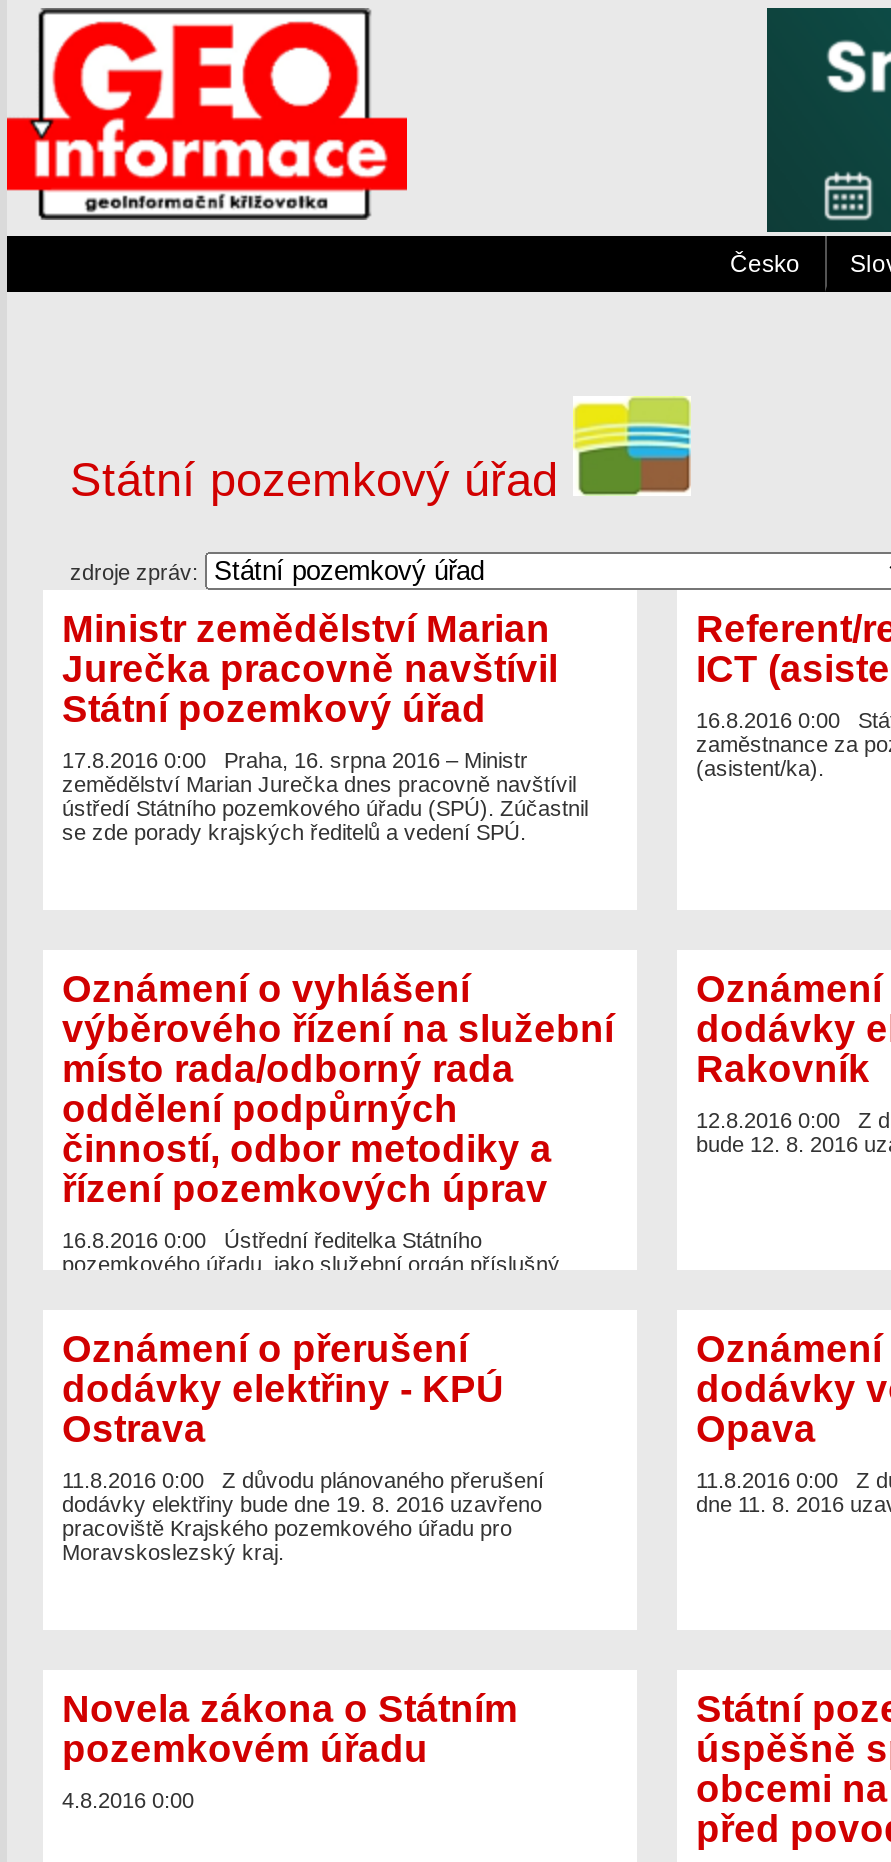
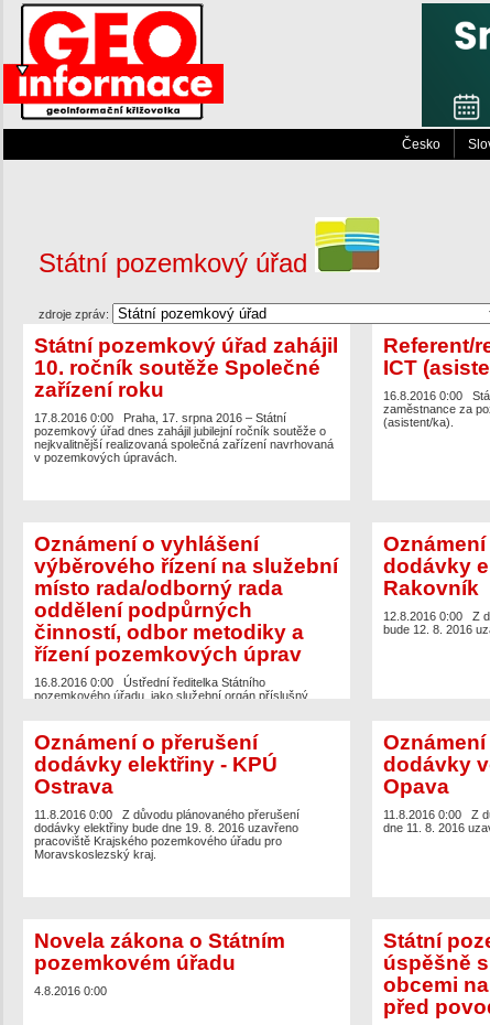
[62,607,558,729] Ministr zemědělství Marian | Jurečka pracovně navštívil | Státní pozemkový úřad -> [34,334,337,401] Státní pozemkový úřad zahájil | 10. ročník soutěže Společné | zařízení roku
[62,748,588,844] 17.8.2016 0:00 Praha, 16. srpna 2016 – Ministr | zemědělství Marian Jurečka dnes pracovně navštívil | ústředí Státního pozemkového úřadu (SPÚ). Zúčastnil | se zde porady krajských ředitelů a vedení SPÚ. -> [34,411,333,464] 17.8.2016 0:00 Praha, 17. srpna 2016 – Státní | pozemkový úřad dnes zahájil jubilejní ročník soutěže o | nejkvalitnější realizovaná společná zařízení navrhovaná | v pozemkových úpravách.

